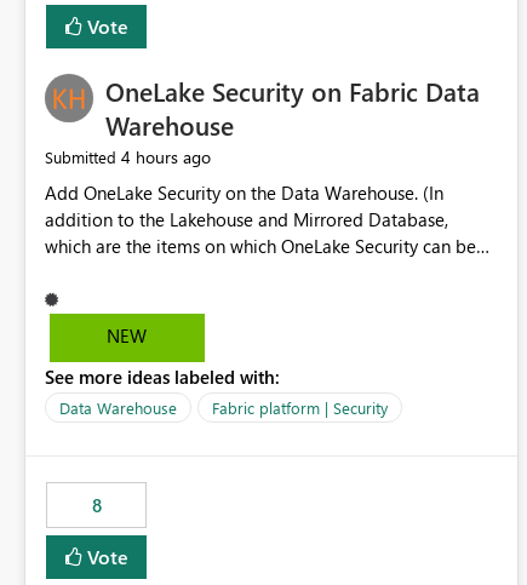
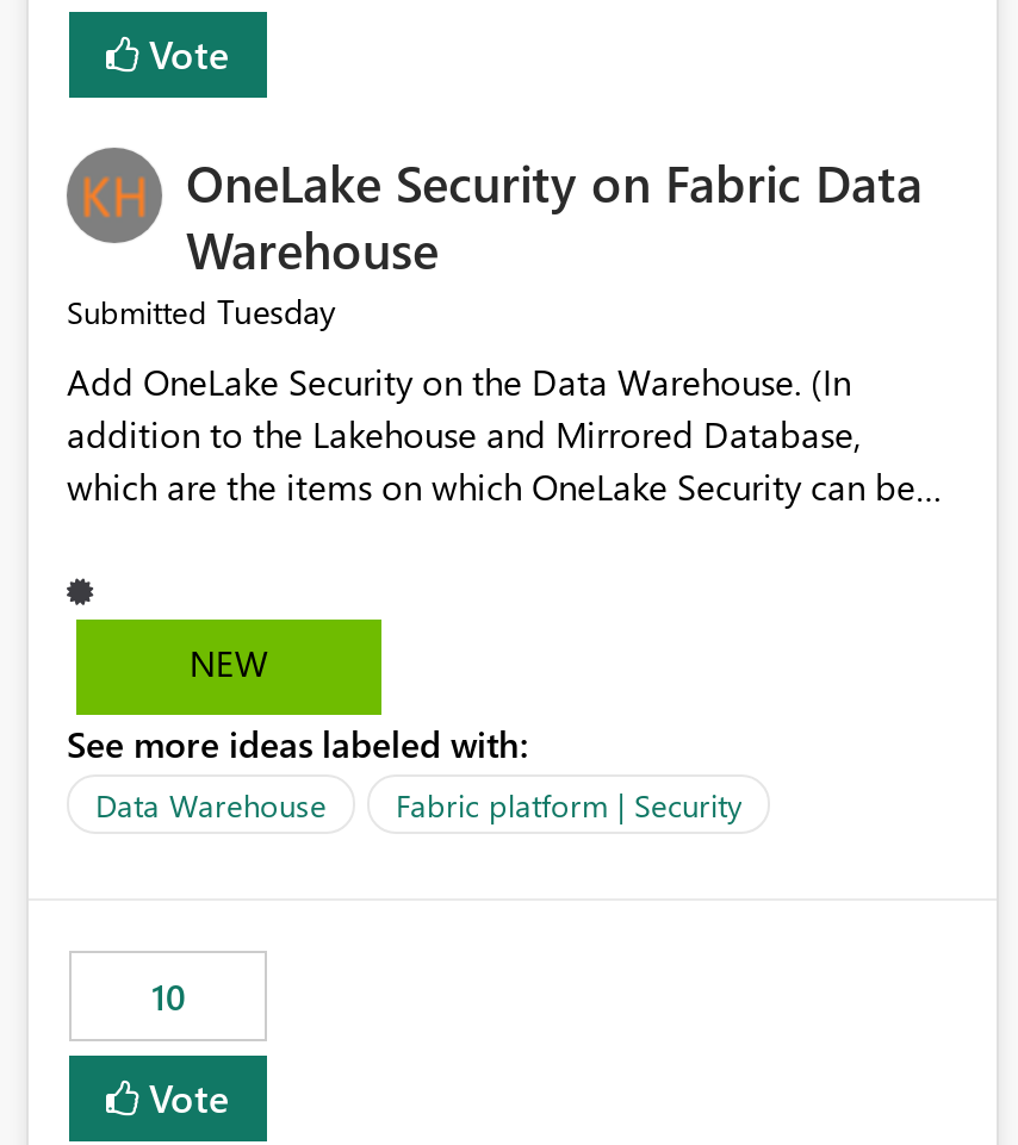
[45,146,211,169] Submitted 4 hours ago -> [67,289,336,335] Submitted Tuesday
[91,493,101,518] 8 -> [151,973,185,1021] 10

